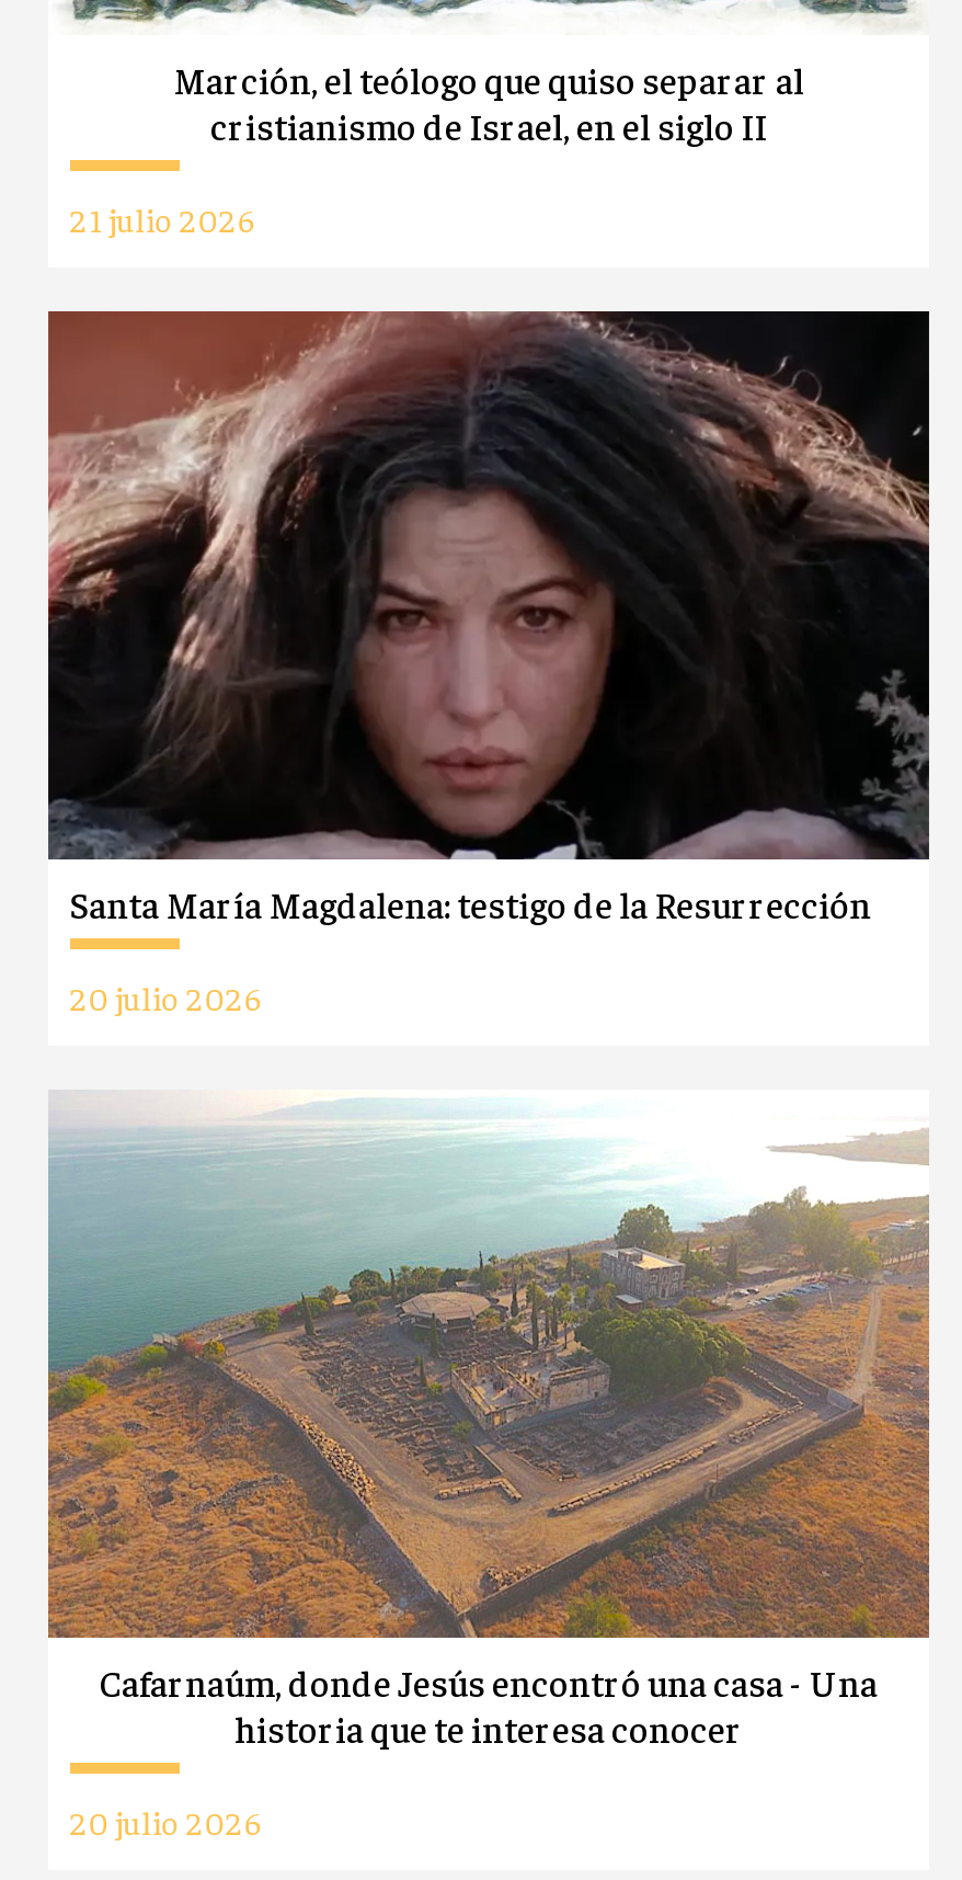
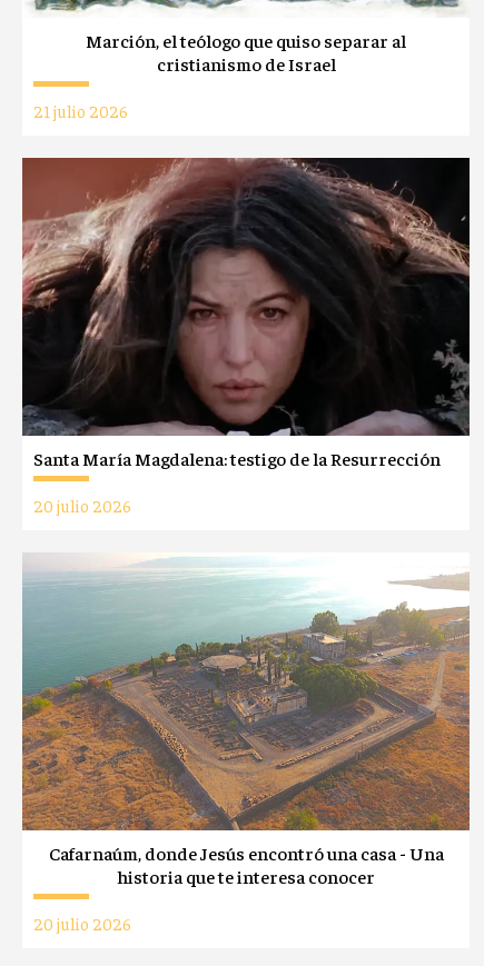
[210,104,767,150] cristianismo de Israel, en el siglo II -> [156,53,335,76] cristianismo de Israel

